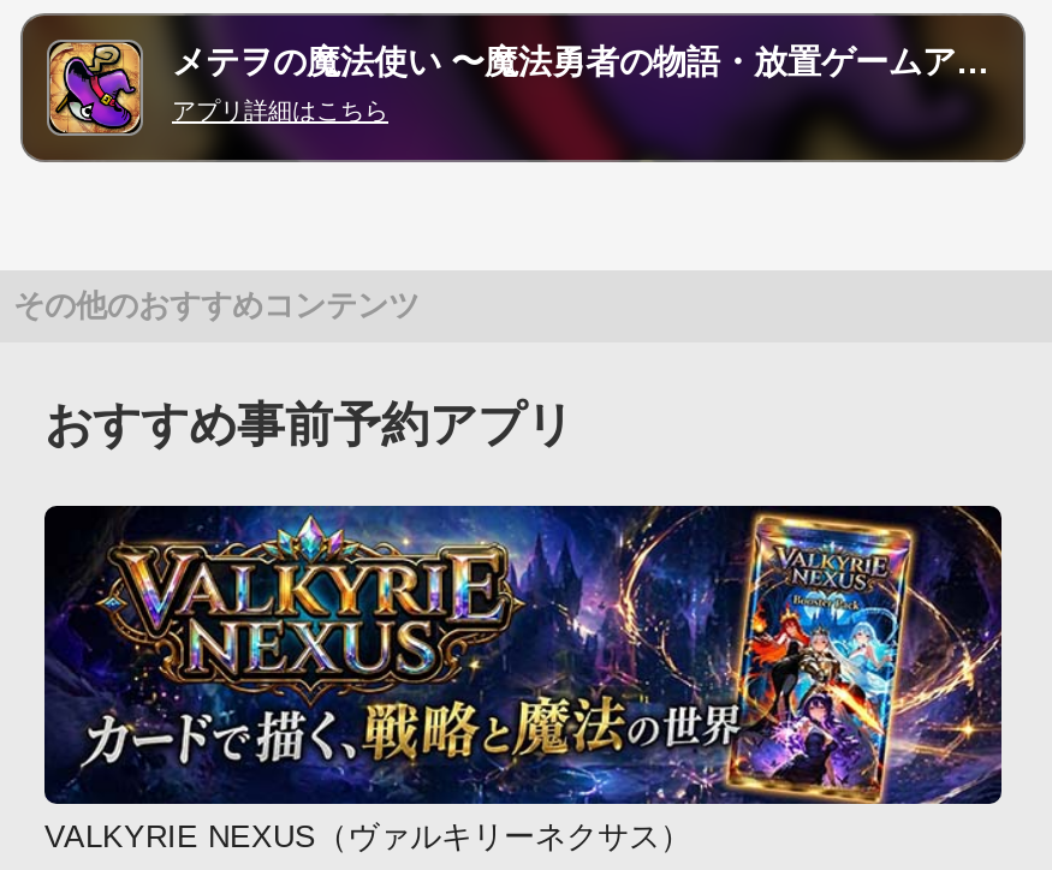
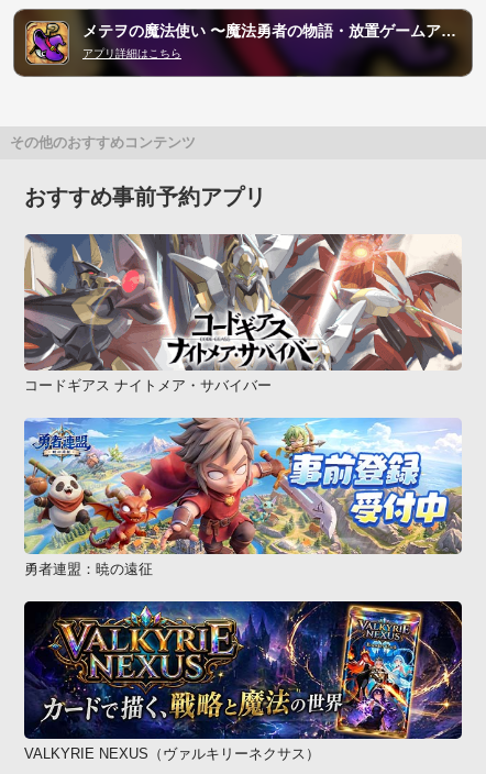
none -> [23,233,462,394] [image] | コードギアス ナイトメア・サバイバー
none -> [23,417,463,578] [image] | 勇者連盟：暁の遠征

